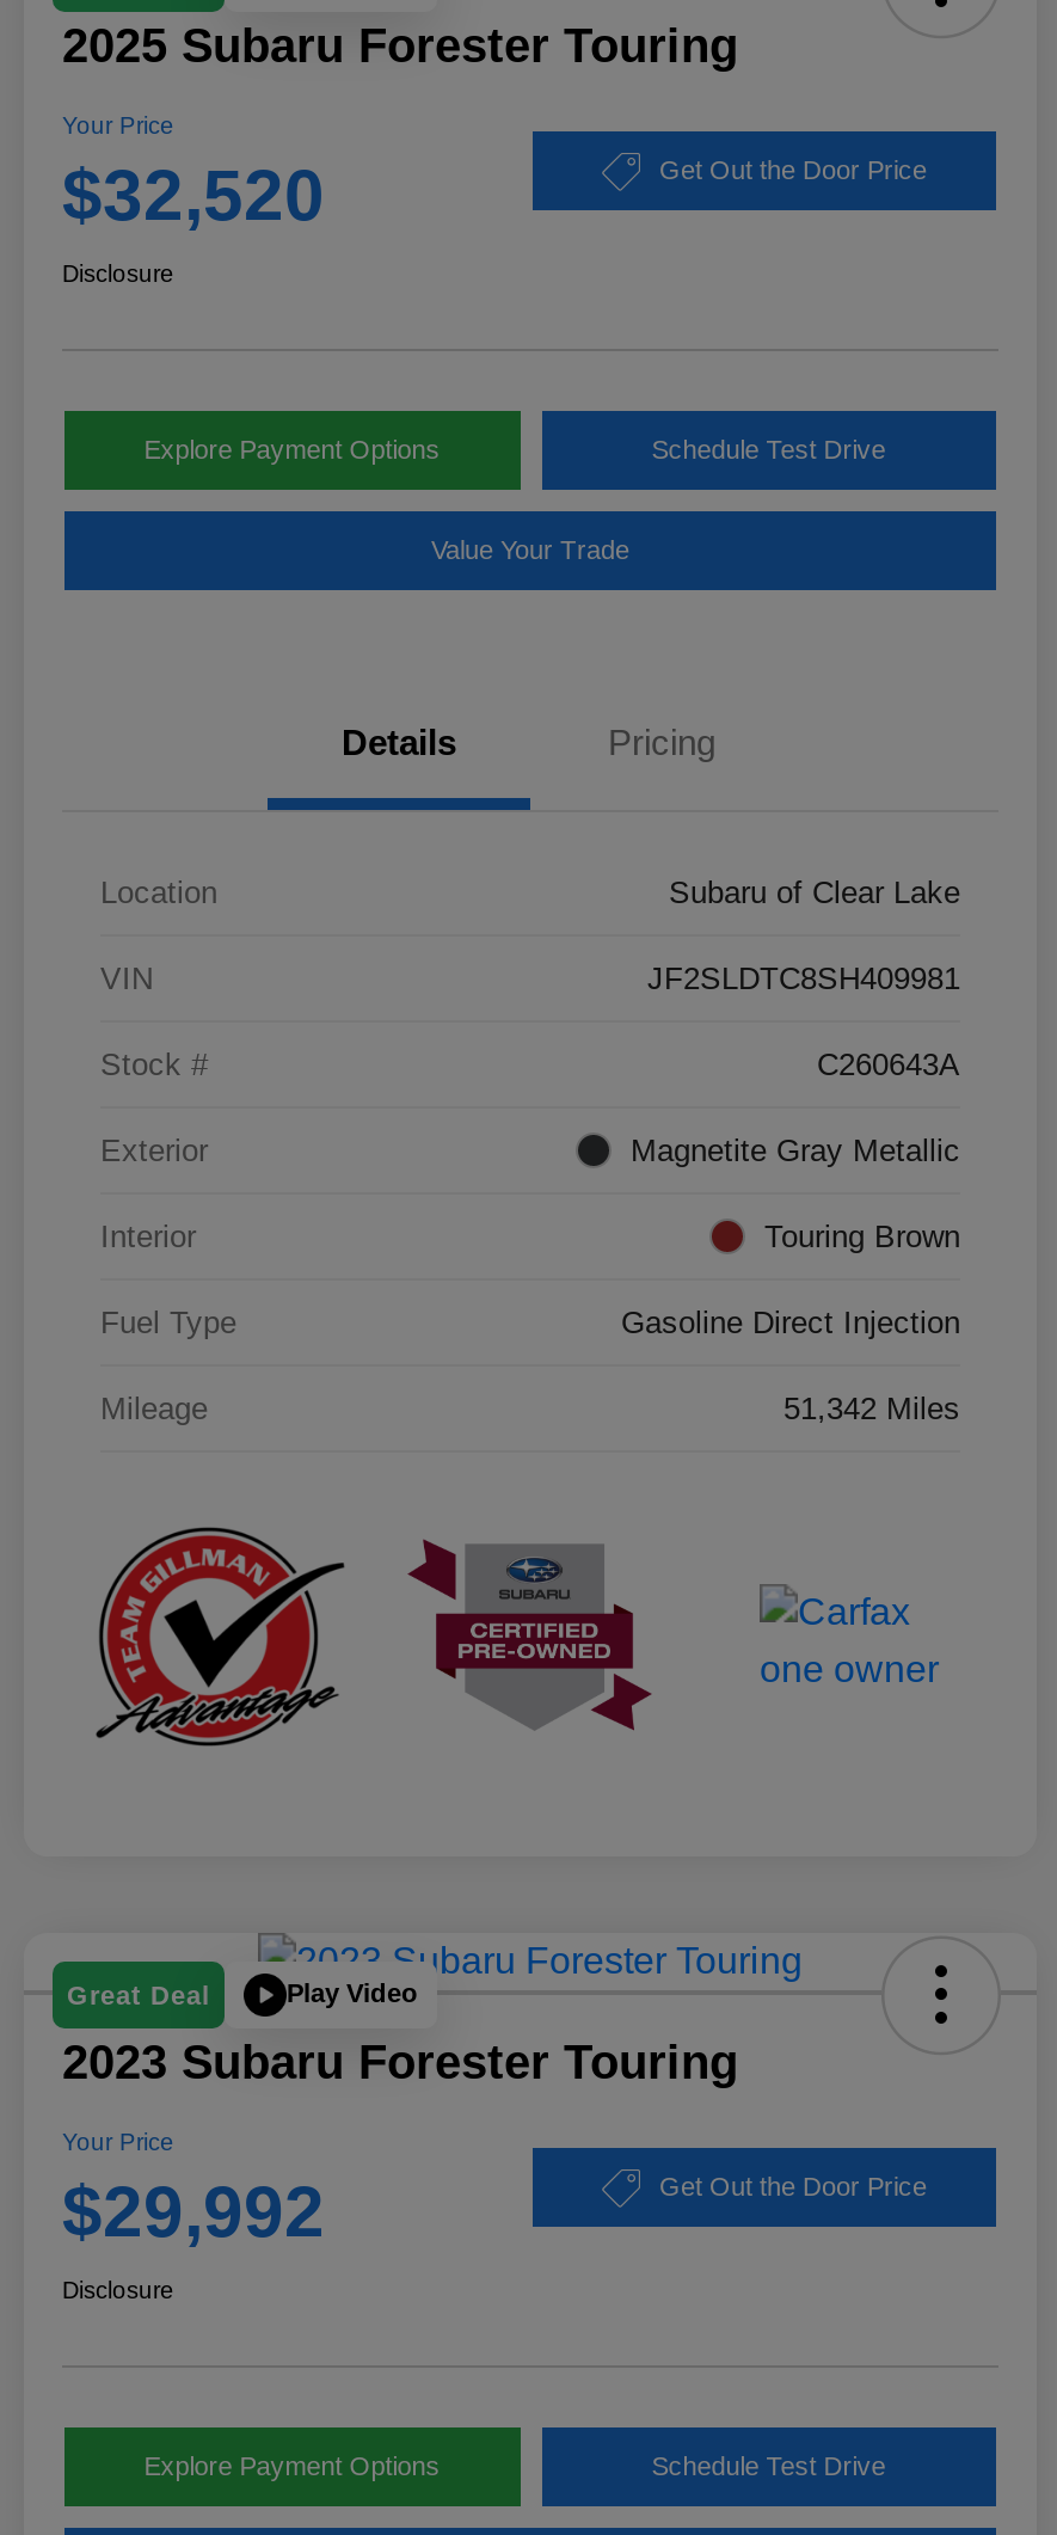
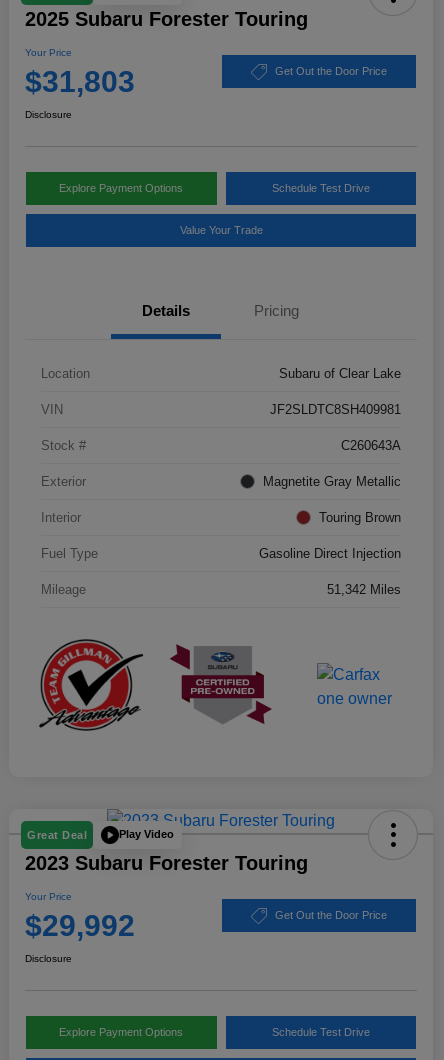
[62,155,325,234] $32,520 -> [25,65,135,98] $31,803

